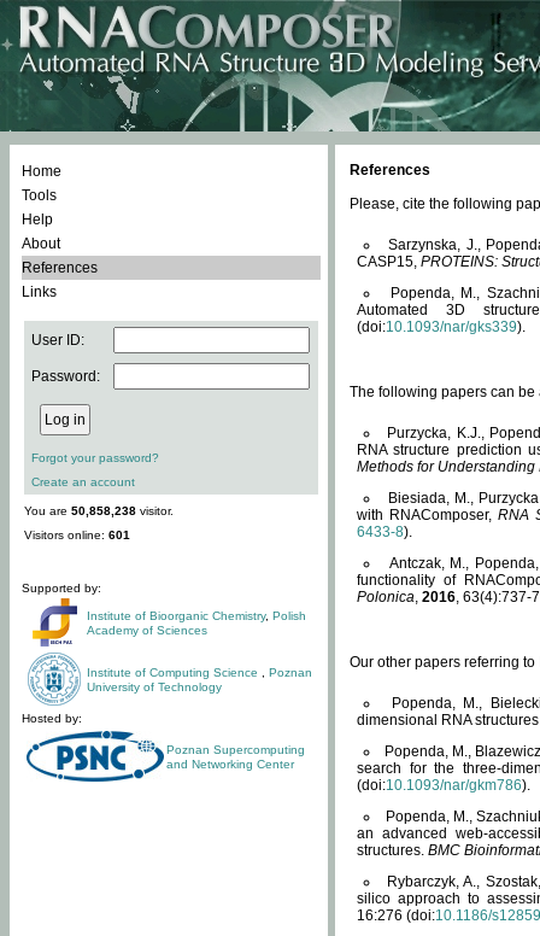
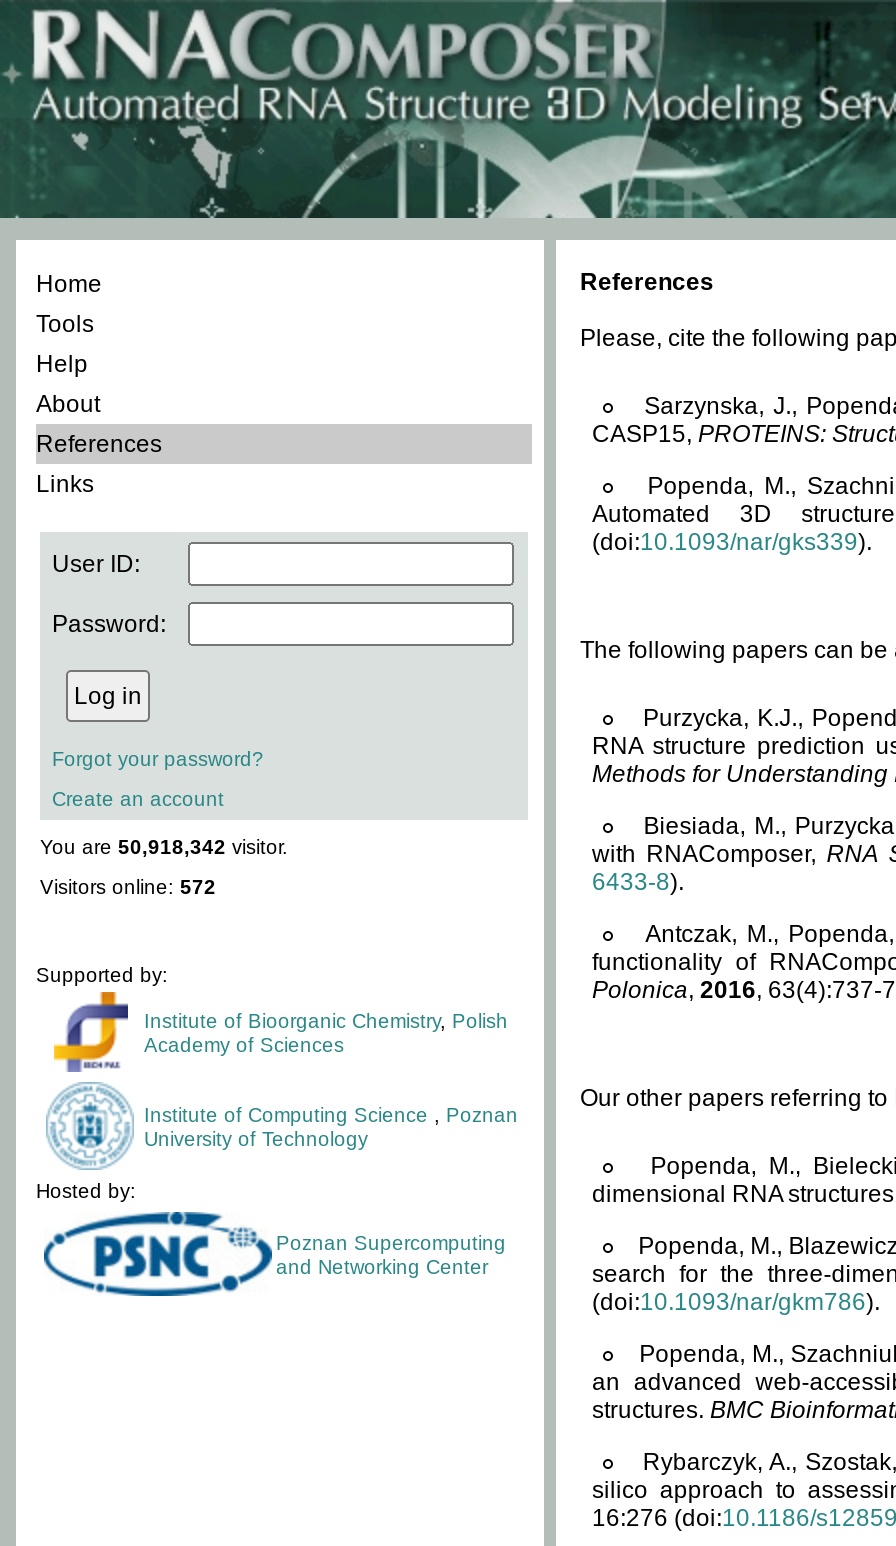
[24,504,174,517] You are 50,858,238 visitor. -> [40,836,288,858] You are 50,918,342 visitor.
[24,528,130,542] Visitors online: 601 -> [40,876,216,898] Visitors online: 572

